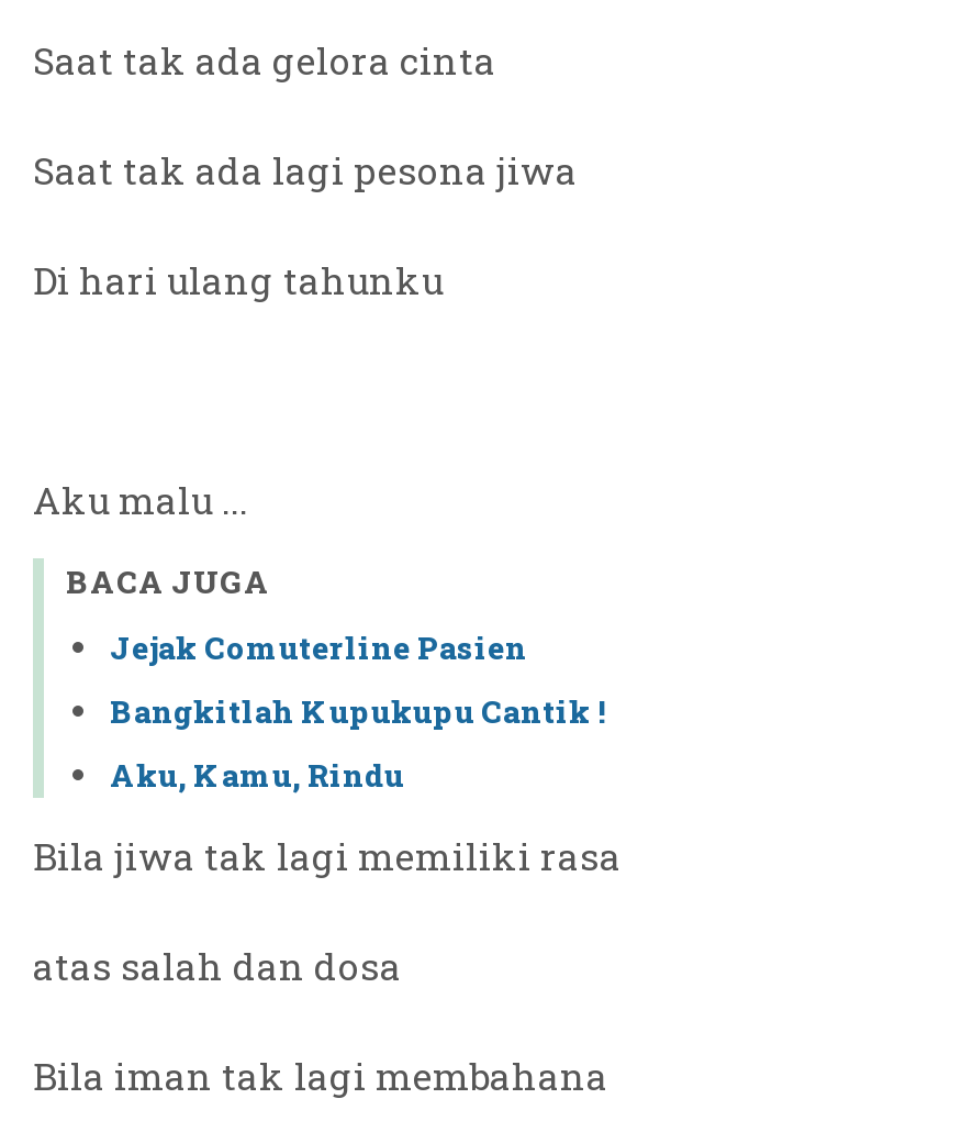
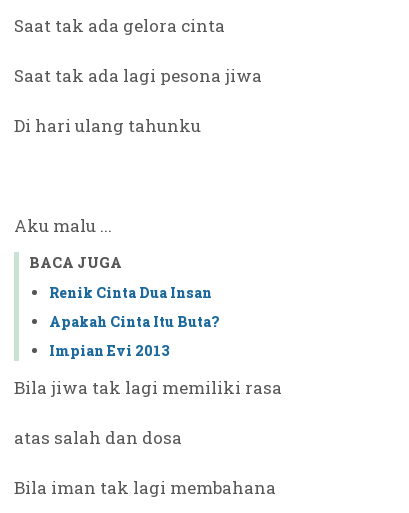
[110,627,527,669] Jejak Comuterline Pasien -> [49,283,212,302] Renik Cinta Dua Insan
[110,691,606,732] Bangkitlah Kupukupu Cantik ! -> [49,312,219,331] Apakah Cinta Itu Buta?
[110,754,404,796] Aku, Kamu, Rindu -> [49,341,170,360] Impian Evi 2013

